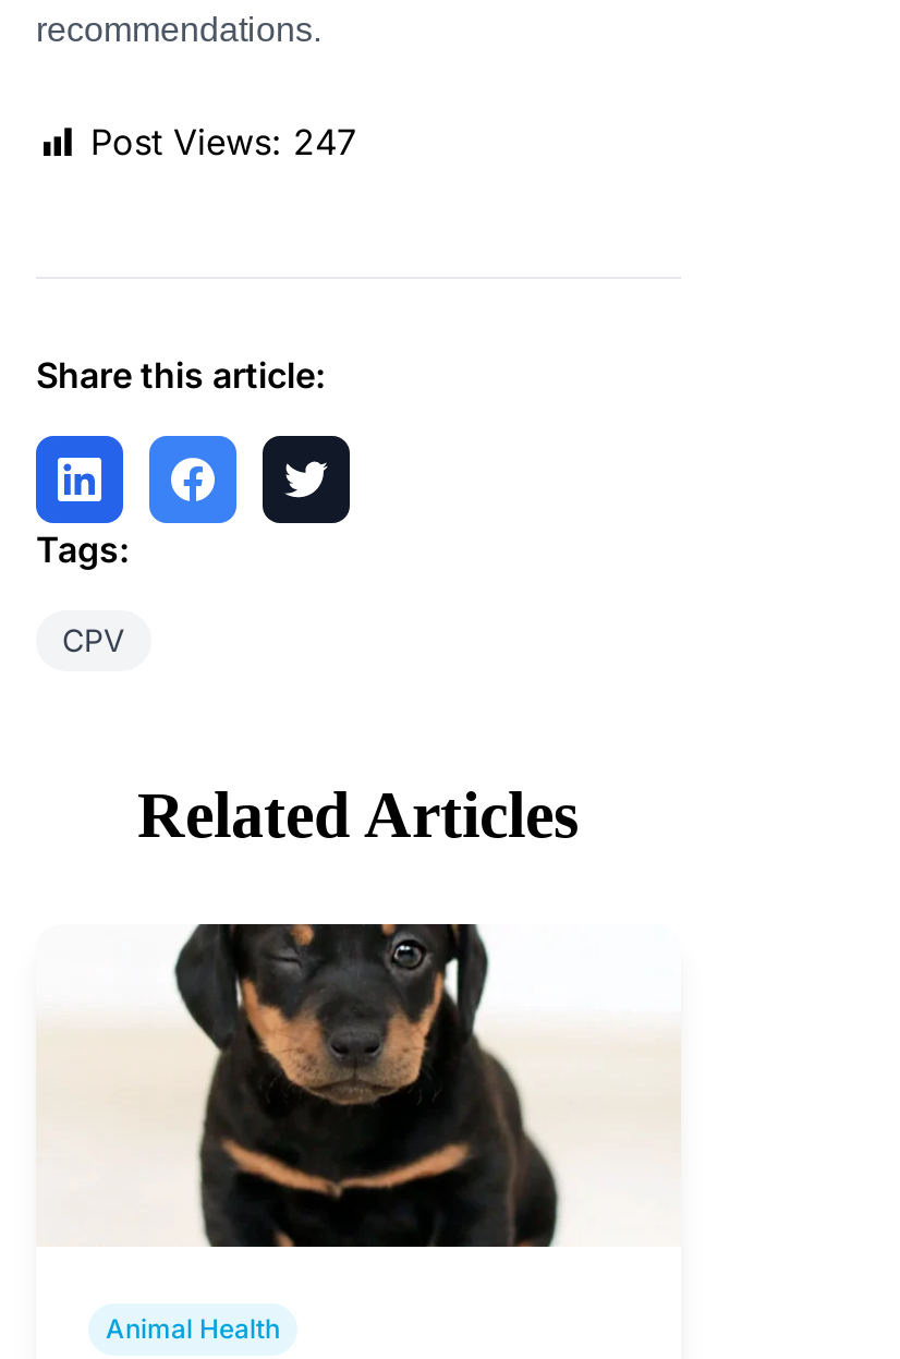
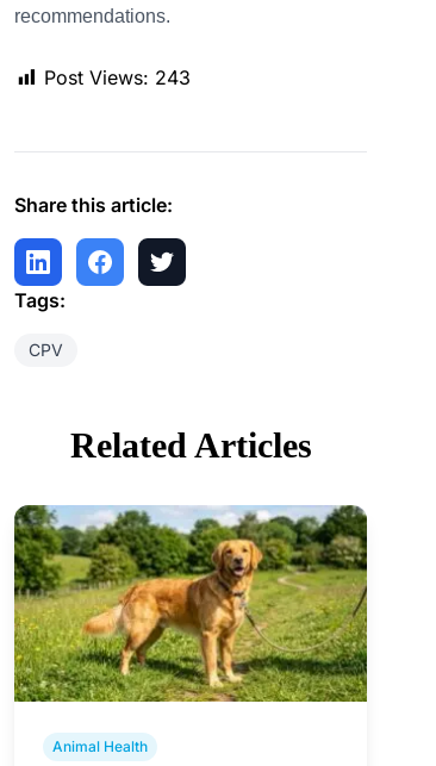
[90,121,356,164] Post Views: 247 -> [44,66,191,90] Post Views: 243
[36,922,681,1249] [image] -> [13,504,368,703] [image]

